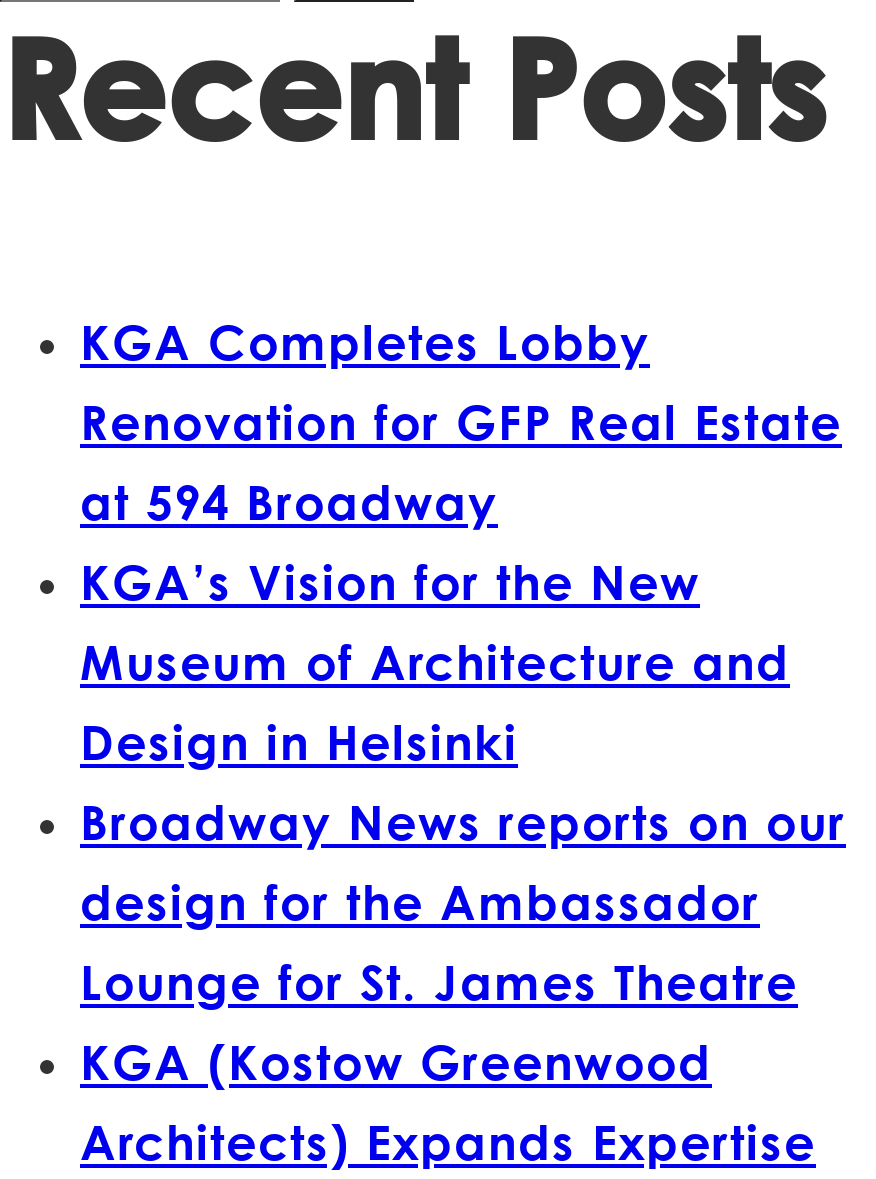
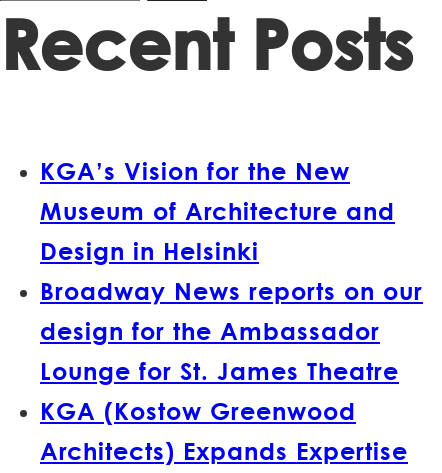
[80,312,842,530] KGA Completes Lobby | Renovation for GFP Real Estate | at 594 Broadway -> none

